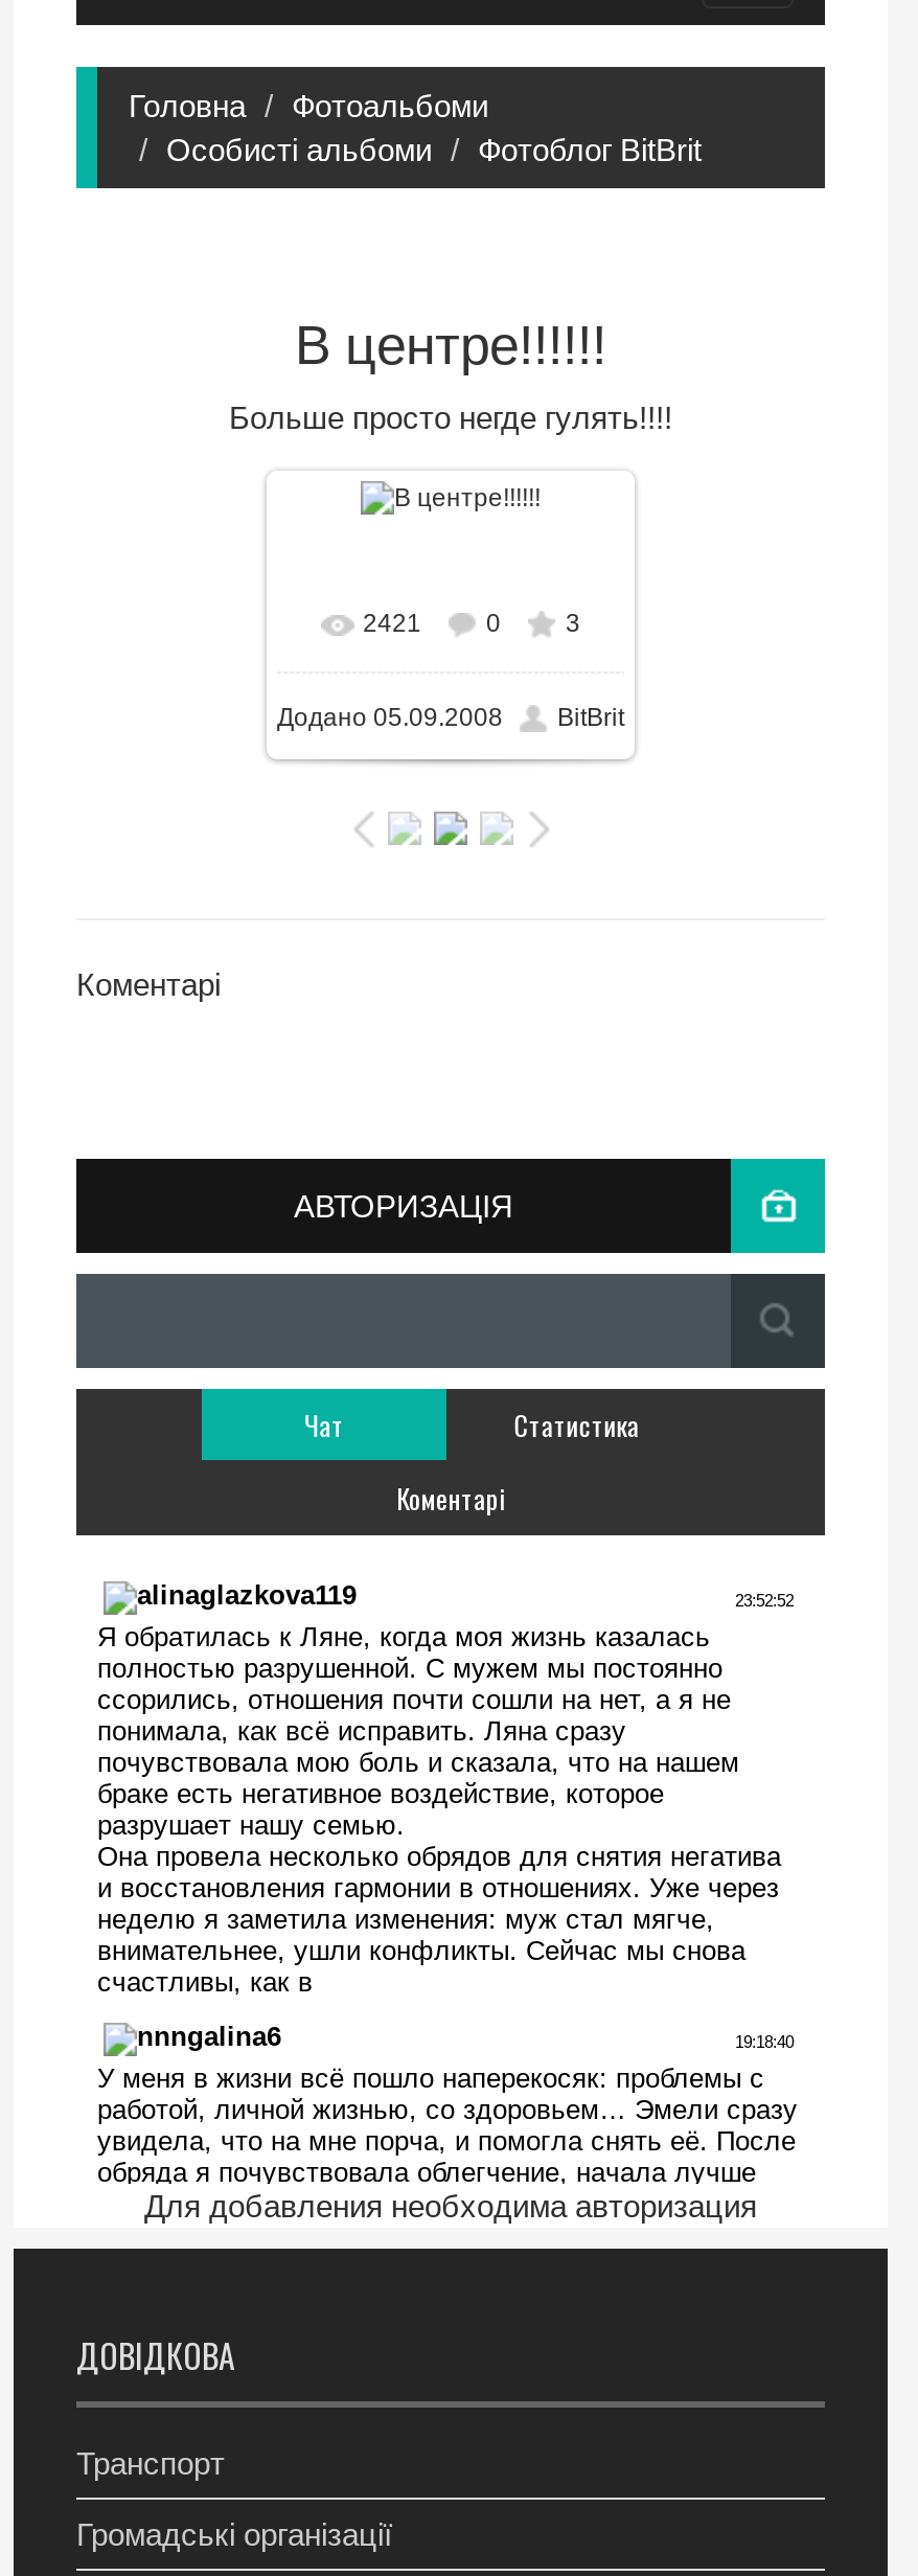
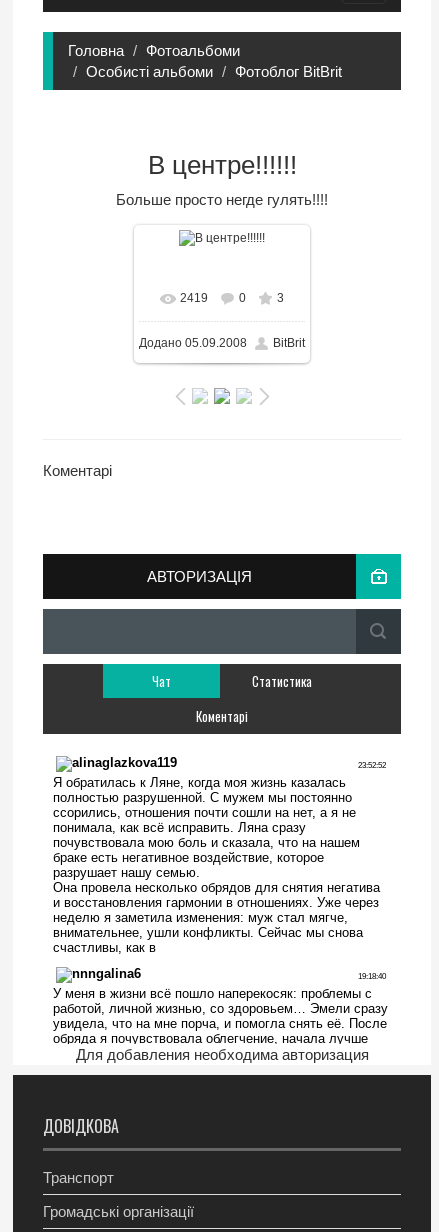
[363,608,421,638] 2421 -> [180,291,208,305] 2419

